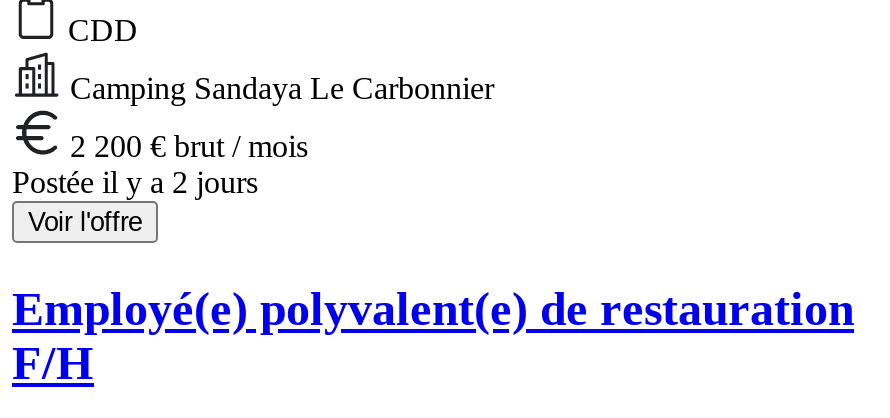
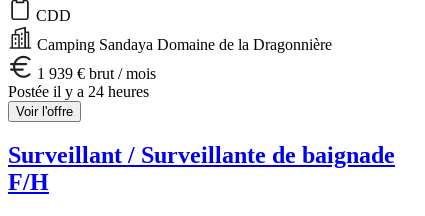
[62,71,494,105] Camping Sandaya Le Carbonnier -> [33,36,332,53] Camping Sandaya Domaine de la Dragonnière
[12,129,308,199] 2 200 € brut / mois | Postée il y a 2 jours -> [8,65,156,100] 1 939 € brut / mois | Postée il y a 24 heures
[12,283,854,335] Employé(e) polyvalent(e) de restauration -> [8,142,395,168] Surveillant / Surveillante de baignade

